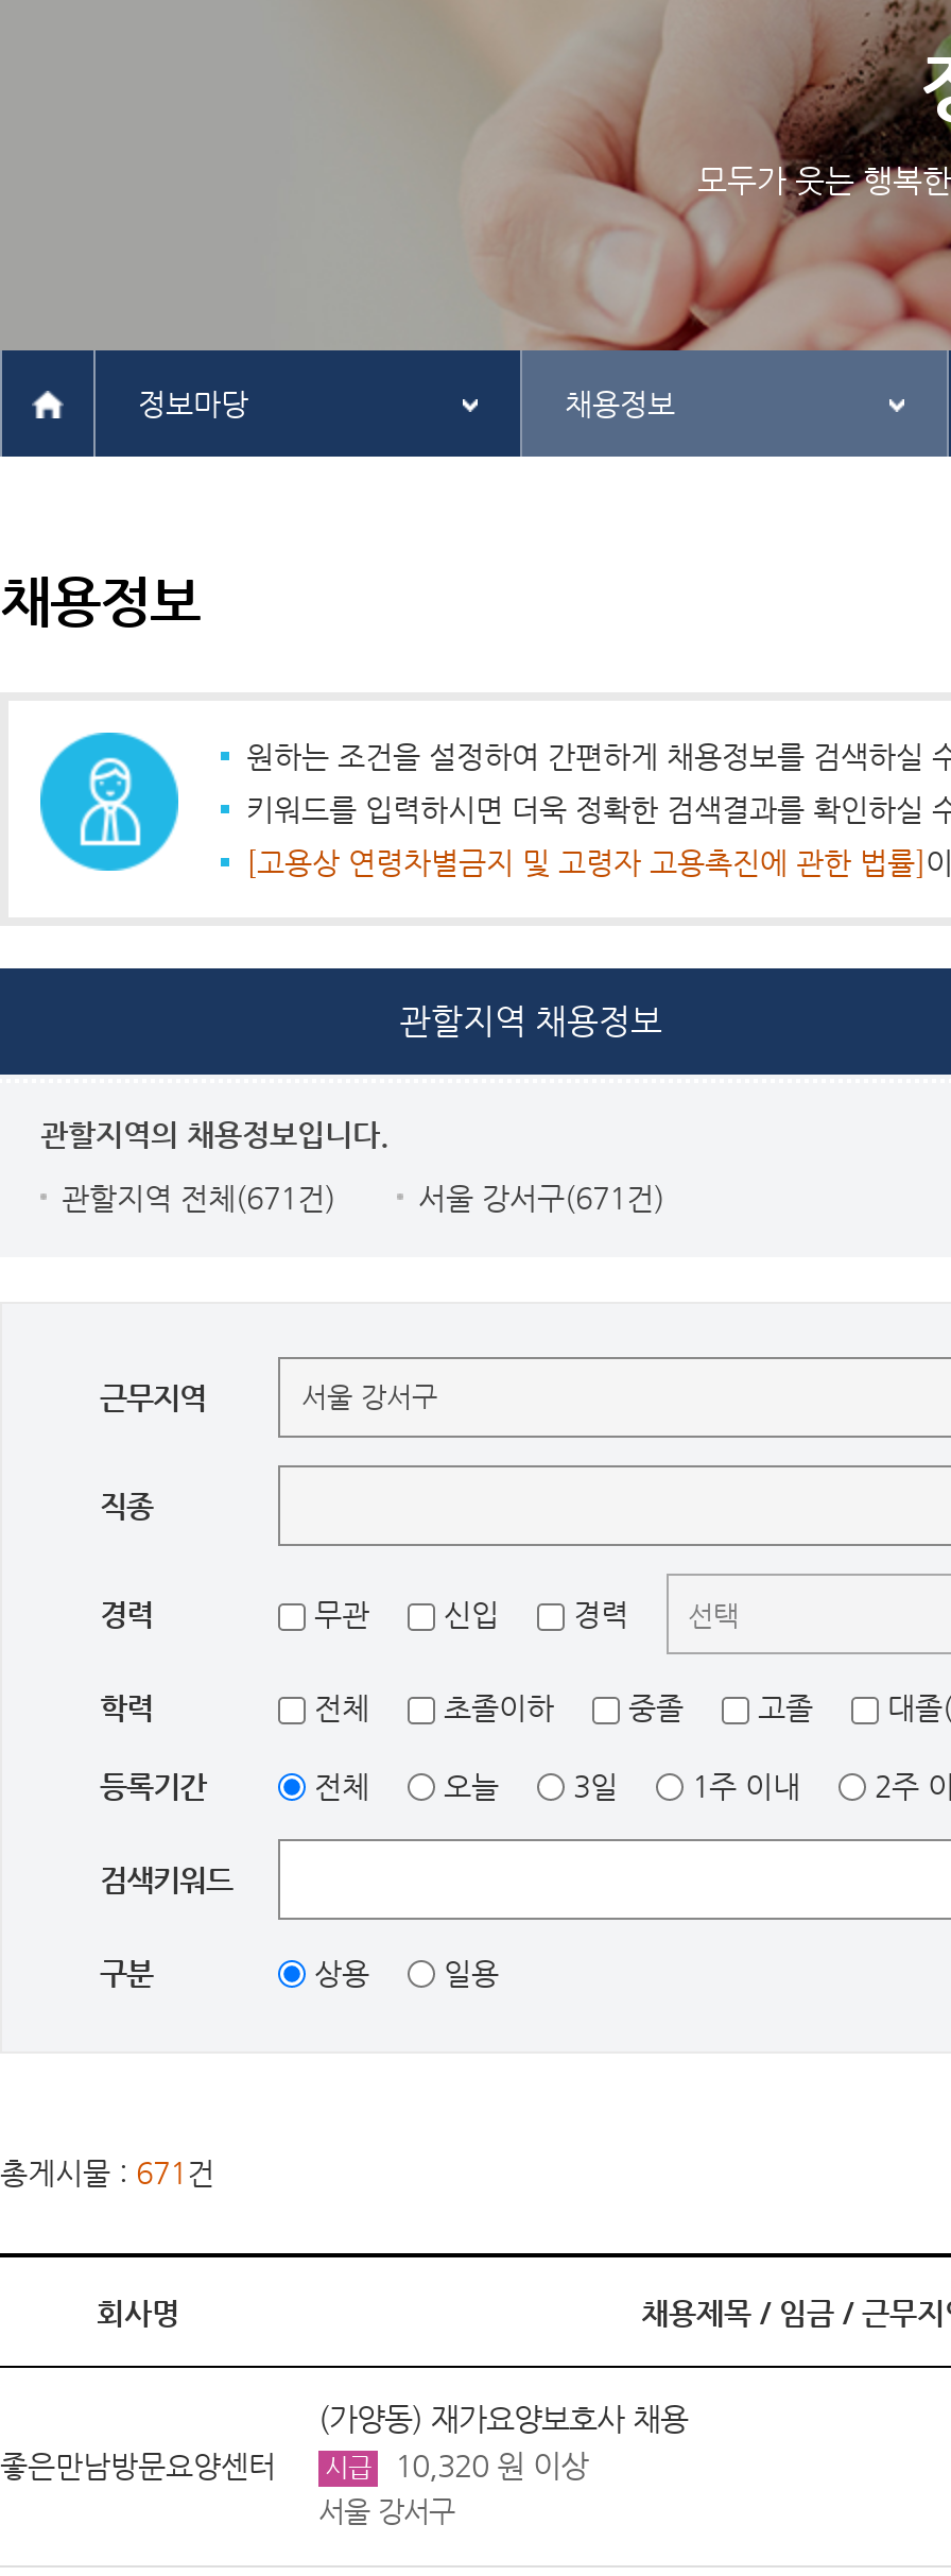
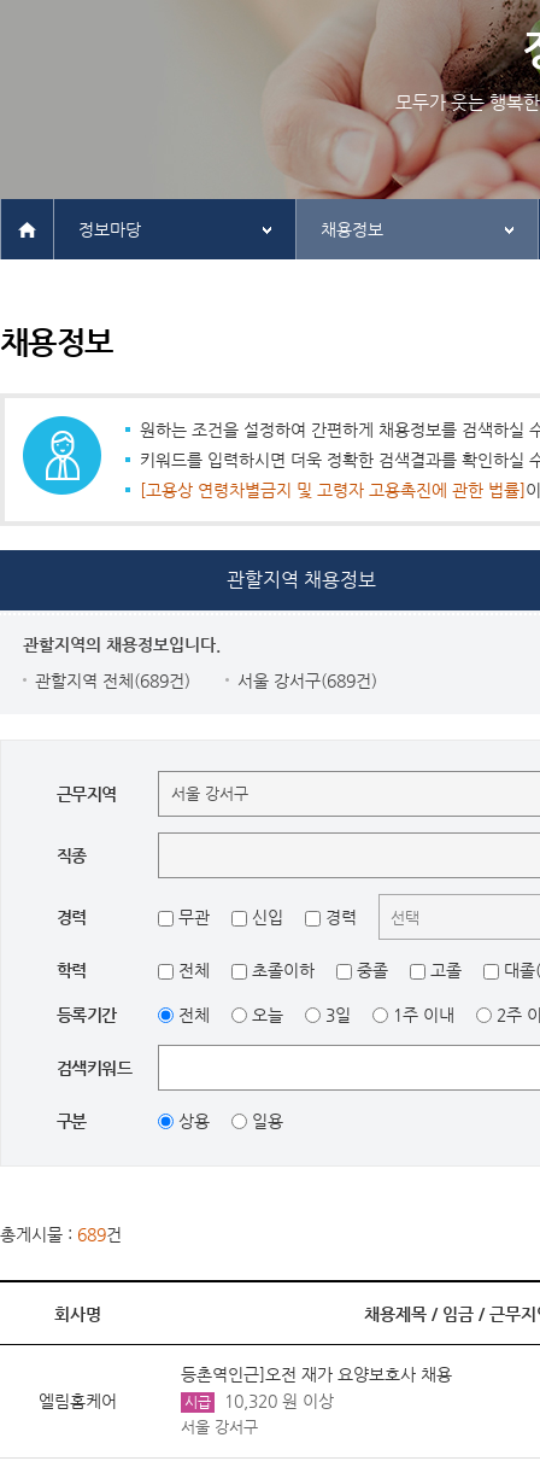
[62,1181,335,1215] 관할지역 전체(671건) -> [35,671,190,690] 관할지역 전체(689건)
[418,1181,664,1215] 서울 강서구(671건) -> [237,671,377,690] 서울 강서구(689건)
[0,2156,214,2189] 총게시물 : 671 건 -> [0,1225,122,1244] 총게시물 : 689 건
[318,2402,688,2436] (가양동) 재가요양보호사 채용 -> [181,1364,452,1384] 등촌역인근]오전 재가 요양보호사 채용
[0,2449,276,2483] 좋은만남방문요양센터 -> [39,1391,118,1410] 엘림홈케어

